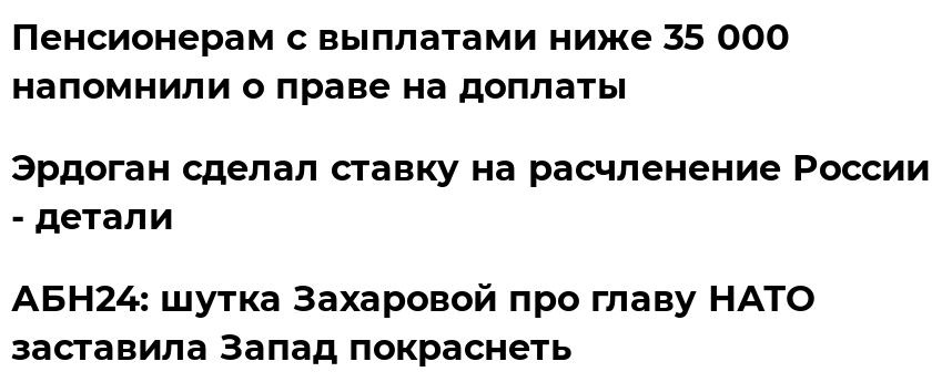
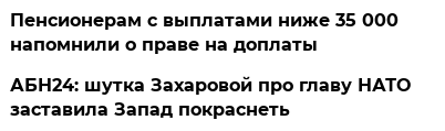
[11,147,930,238] Эрдоган сделал ставку на расчленение России | - детали -> none

